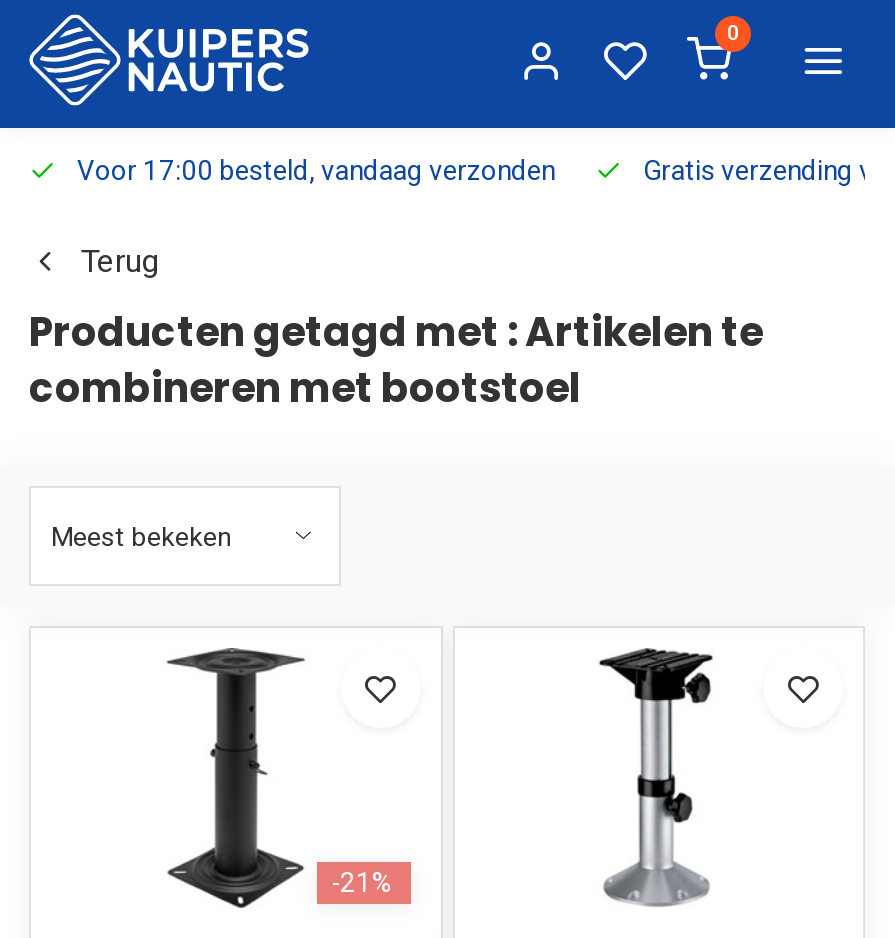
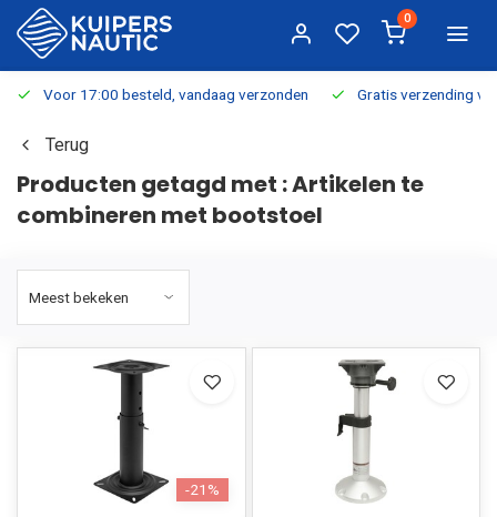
[597,648,715,906] [image] -> [334,359,396,501] [image]

